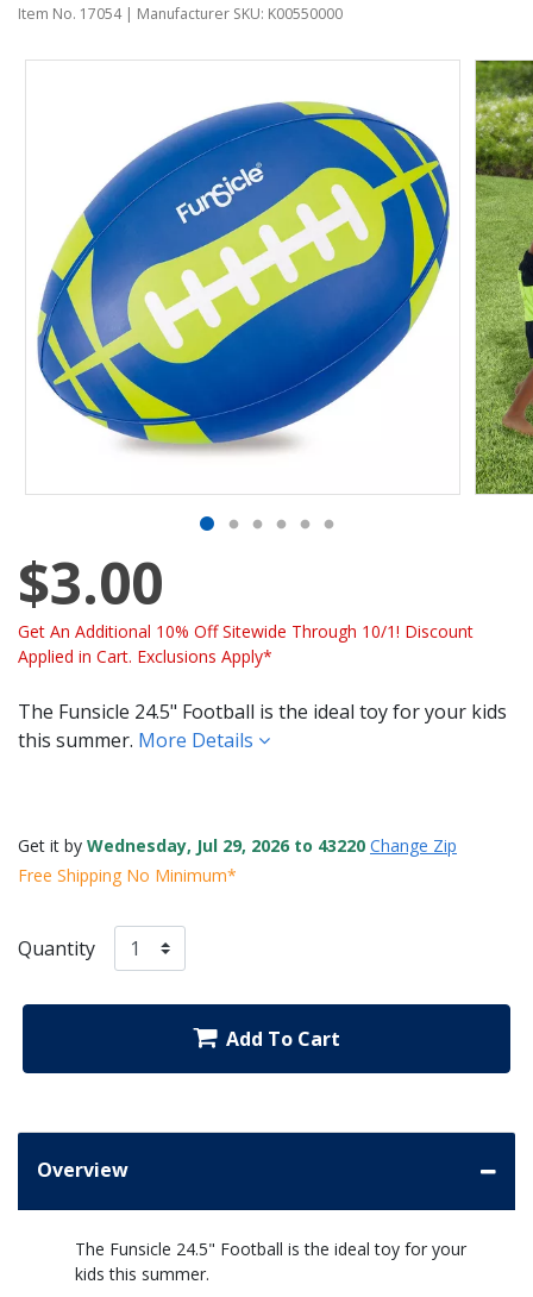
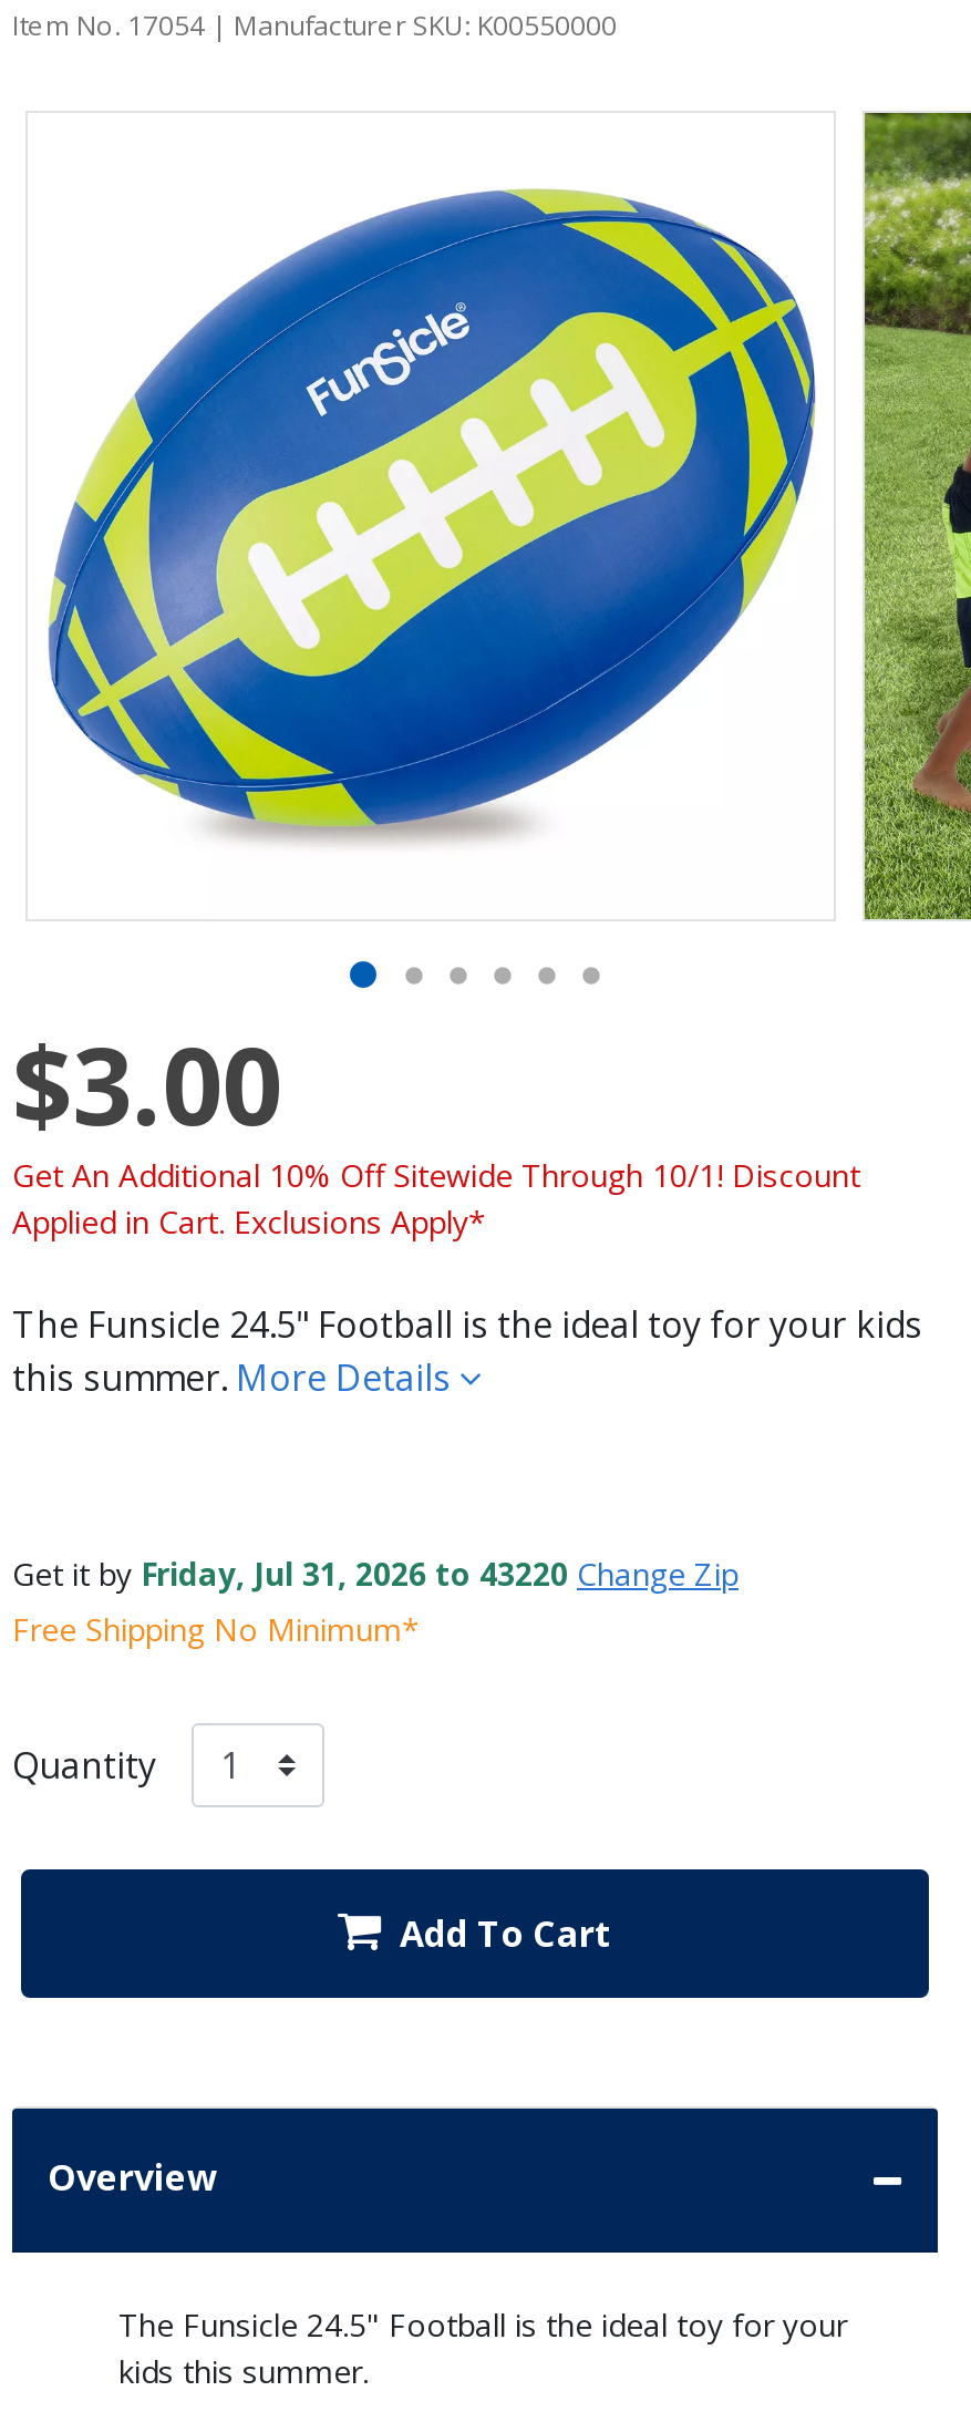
[18,834,457,857] Get it by Wednesday, Jul 29, 2026 to 43220 Change Zip -> [12,1553,738,1595] Get it by Friday, Jul 31, 2026 to 43220 Change Zip

